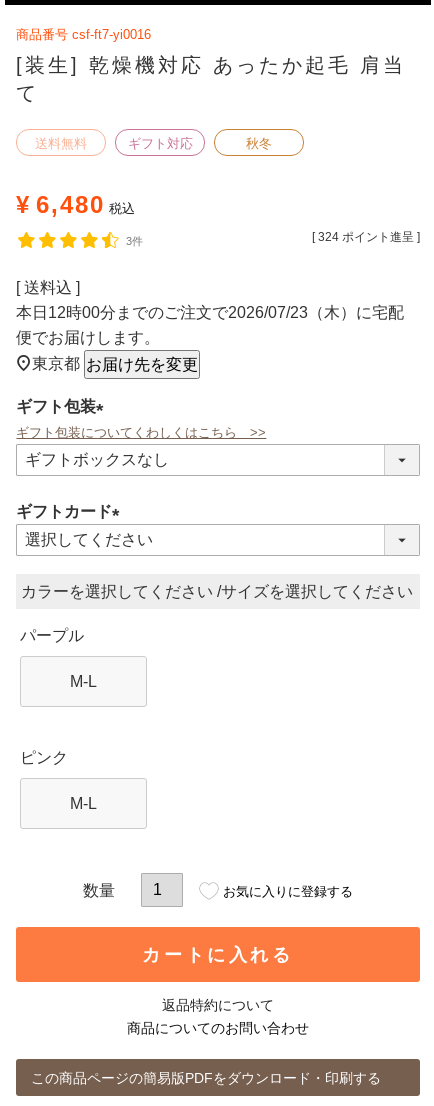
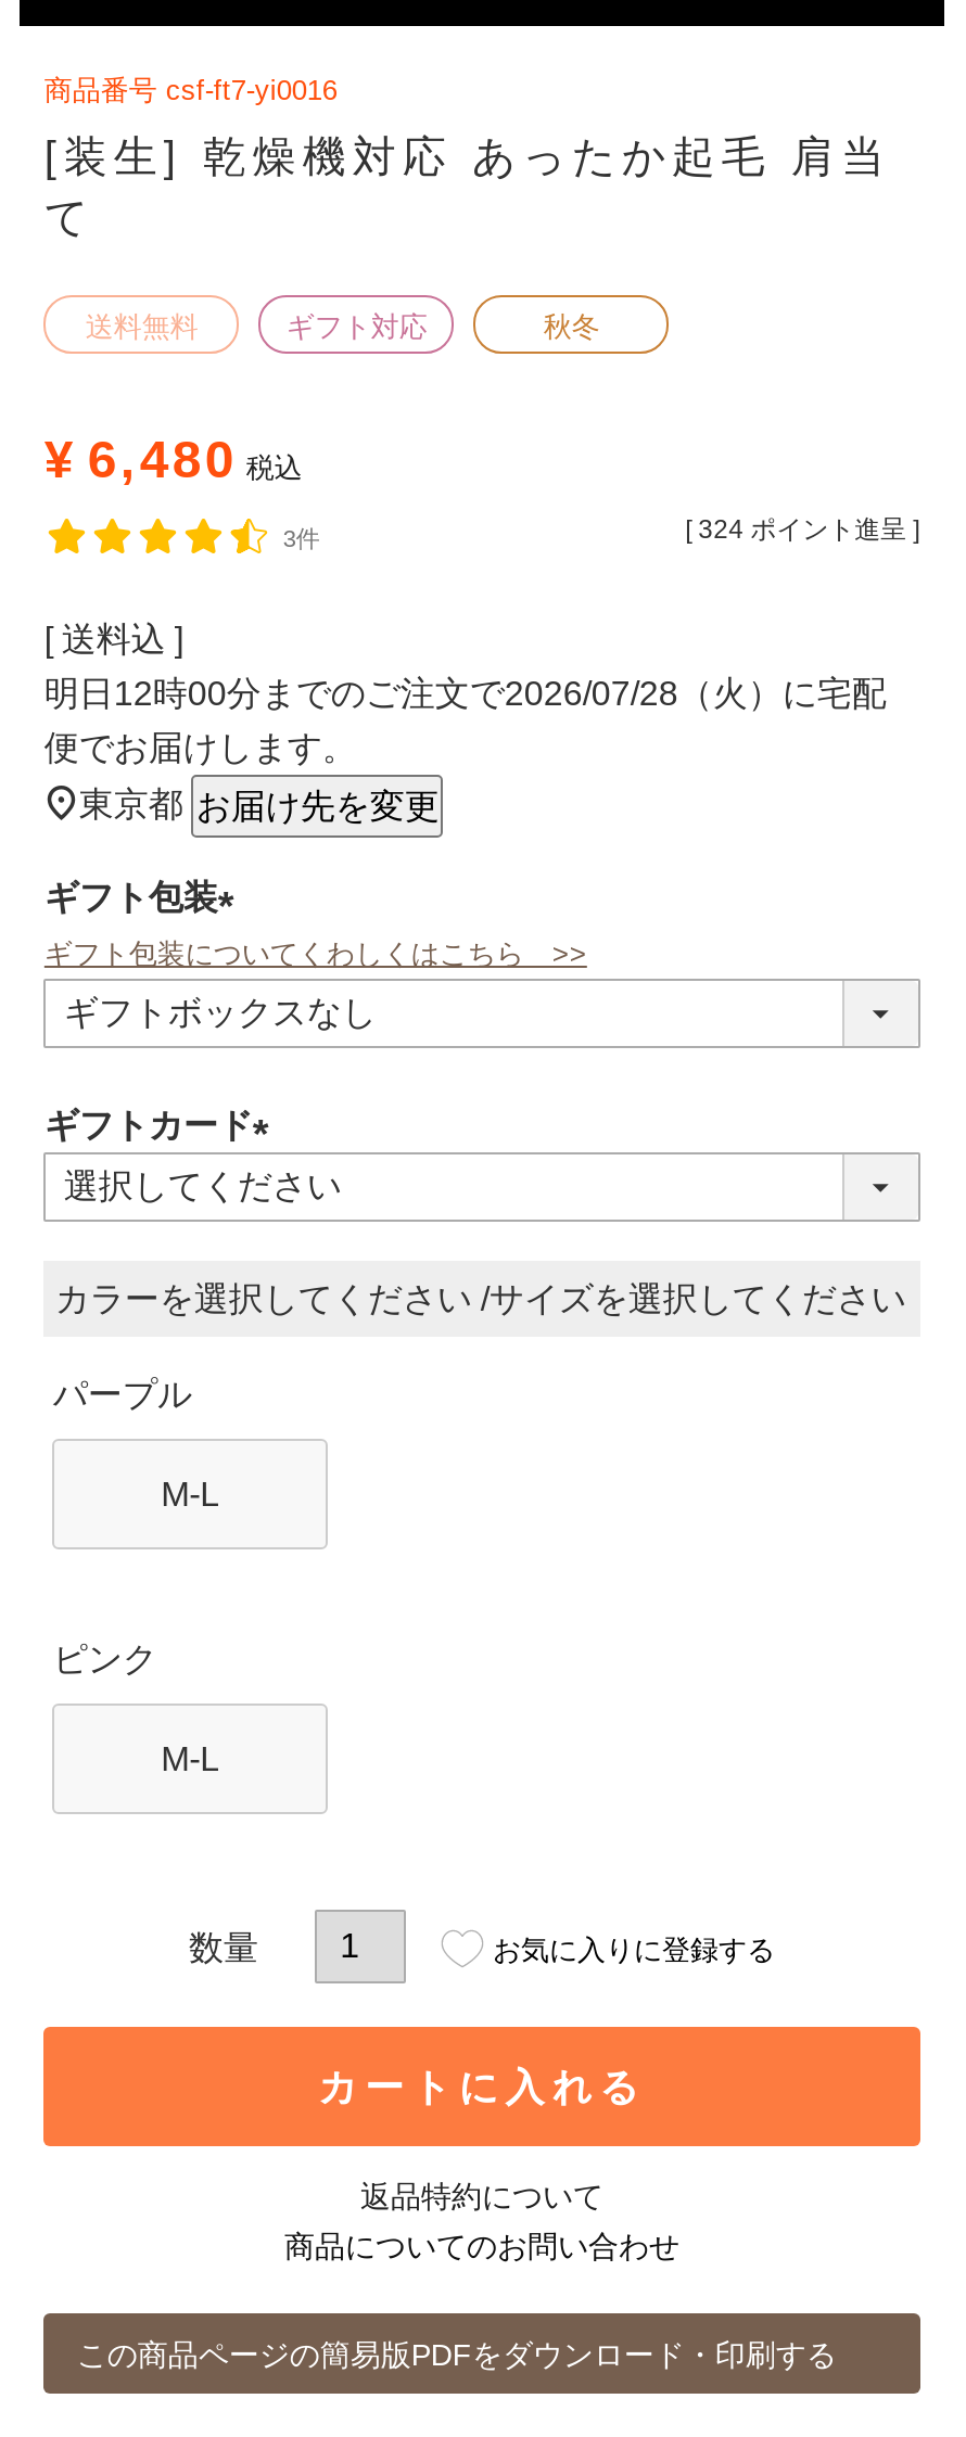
[16,304,404,321] 本日12時00分までのご注文で2026/07/23（木）に宅配 -> [44,675,887,712] 明日12時00分までのご注文で2026/07/28（火）に宅配

